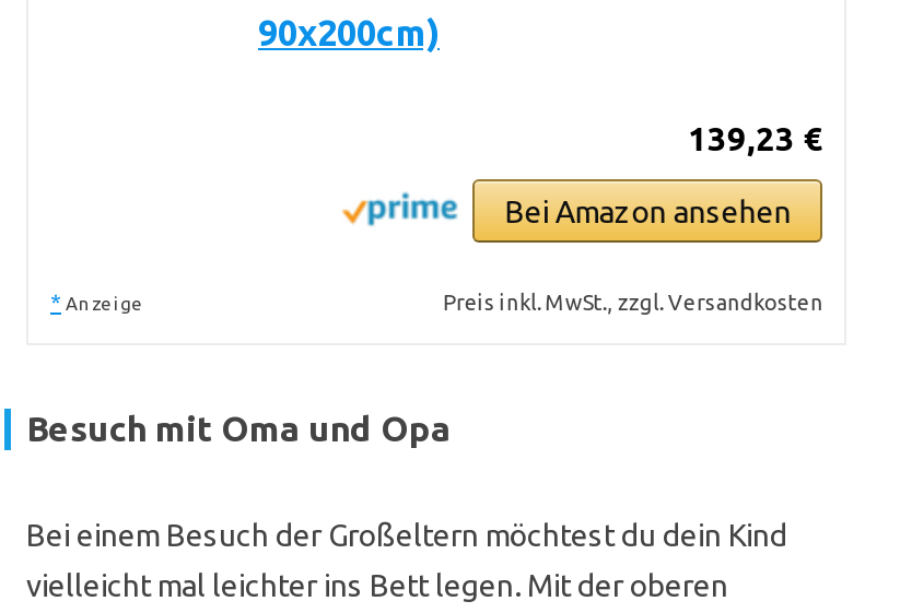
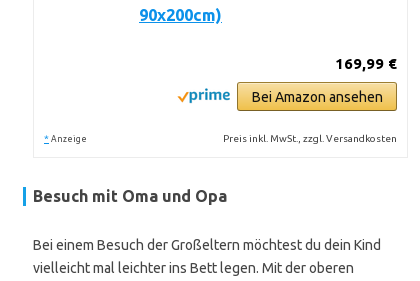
[688,120,823,157] 139,23 € -> [335,55,397,72] 169,99 €

